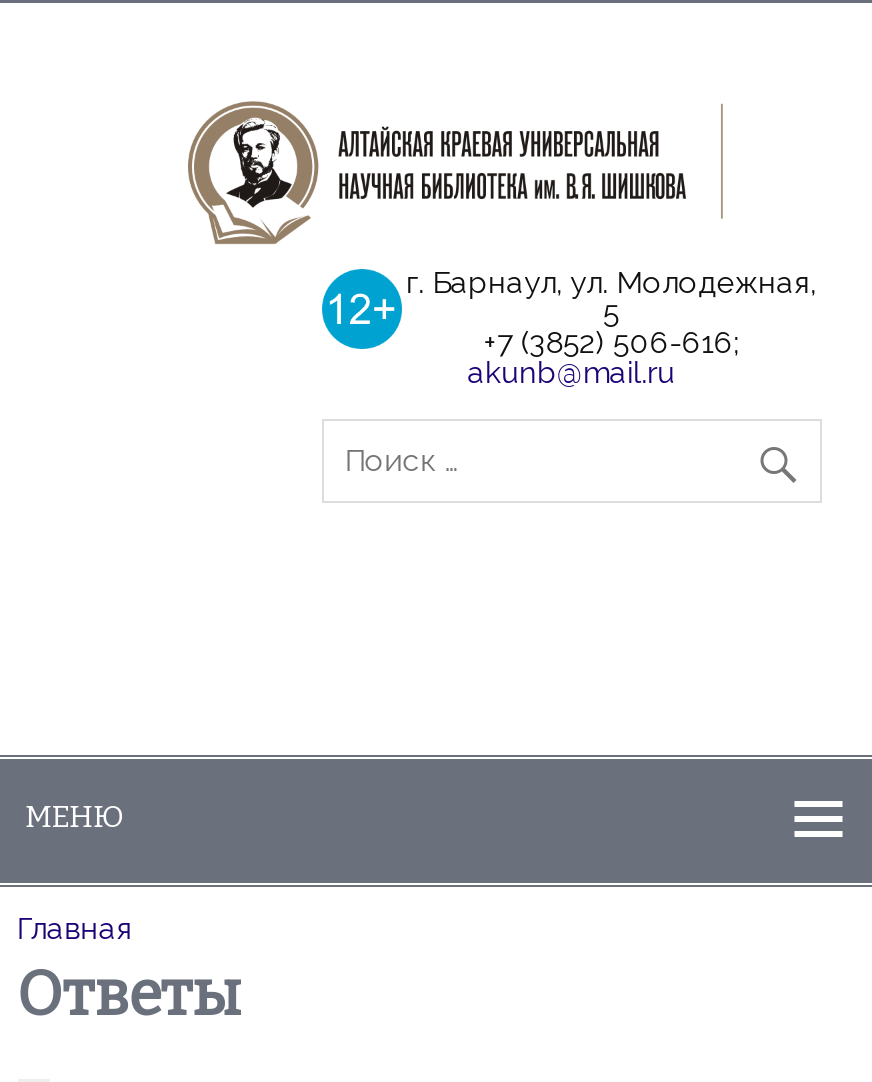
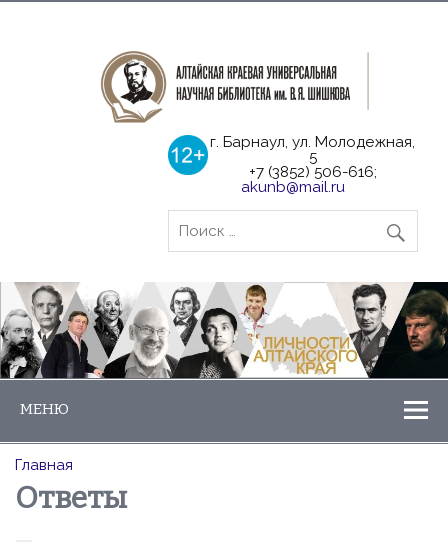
none -> [3,281,445,379] [image]

